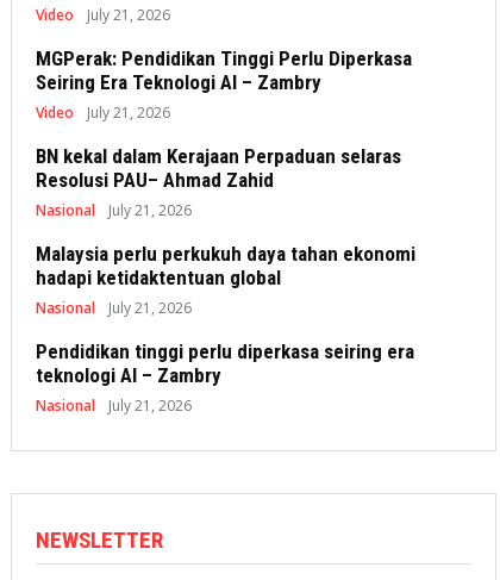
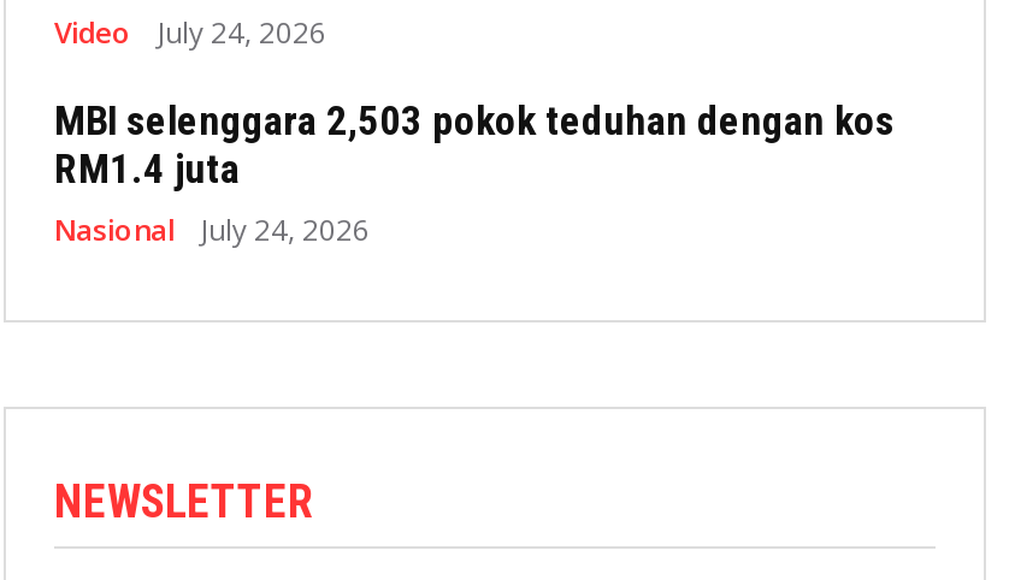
[36,5,412,192] July 21, 2026 | MGPerak: Pendidikan Tinggi Perlu Diperkasa | Seiring Era Teknologi AI – Zambry | Video | July 21, 2026 | BN kekal dalam Kerajaan Perpaduan selaras | Resolusi PAU– Ahmad Zahid -> [54,11,895,191] July 24, 2026 | MBI selenggara 2,503 pokok teduhan dengan kos | RM1.4 juta
[36,201,415,416] July 21, 2026 | Malaysia perlu perkukuh daya tahan ekonomi | hadapi ketidaktentuan global | Nasional | July 21, 2026 | Pendidikan tinggi perlu diperkasa seiring era | teknologi AI – Zambry | Nasional | July 21, 2026 -> [201,208,370,249] July 24, 2026

